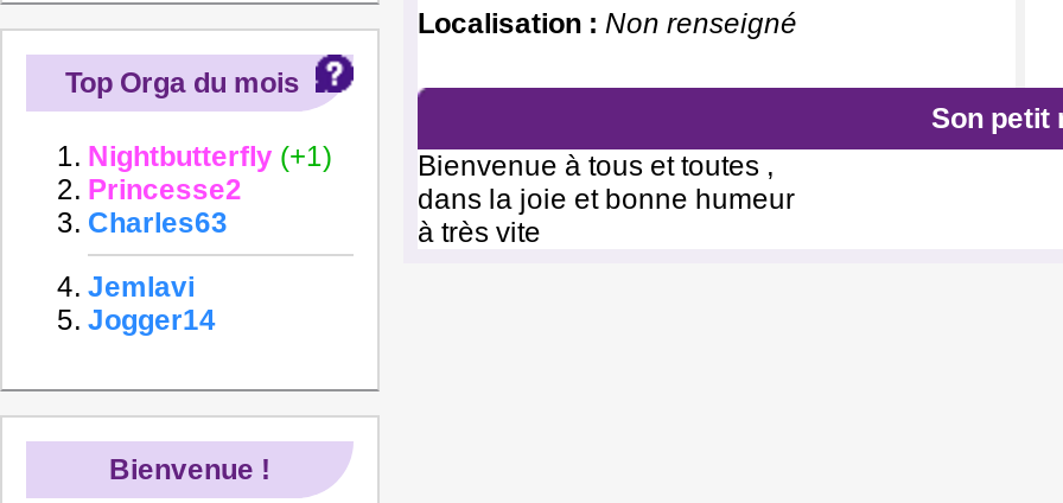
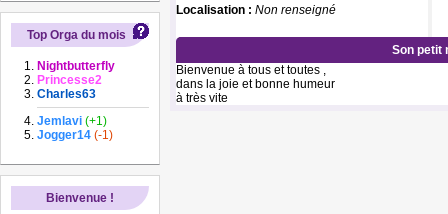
[88,140,332,173] Nightbutterfly (+1) -> [37,59,115,73] Nightbutterfly
[88,270,216,337] Jemlavi | Jogger14 -> [37,114,113,142] Jemlavi (+1) | Jogger14 (-1)

